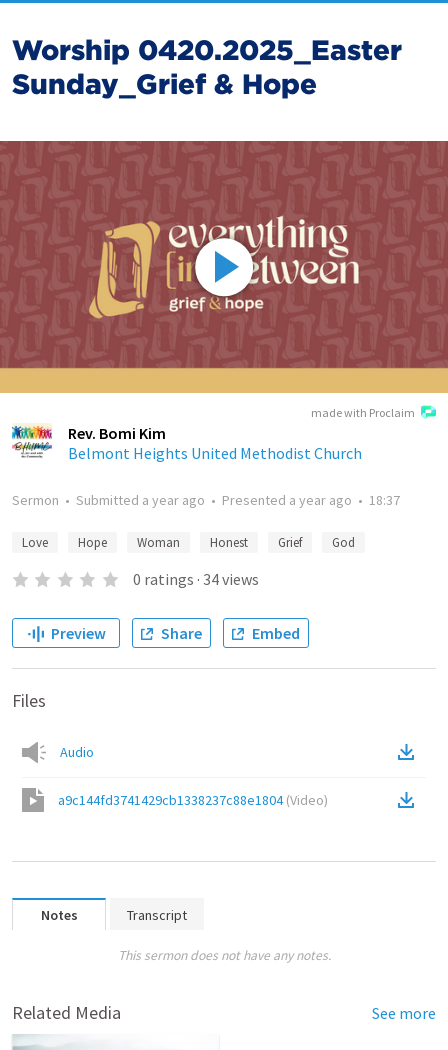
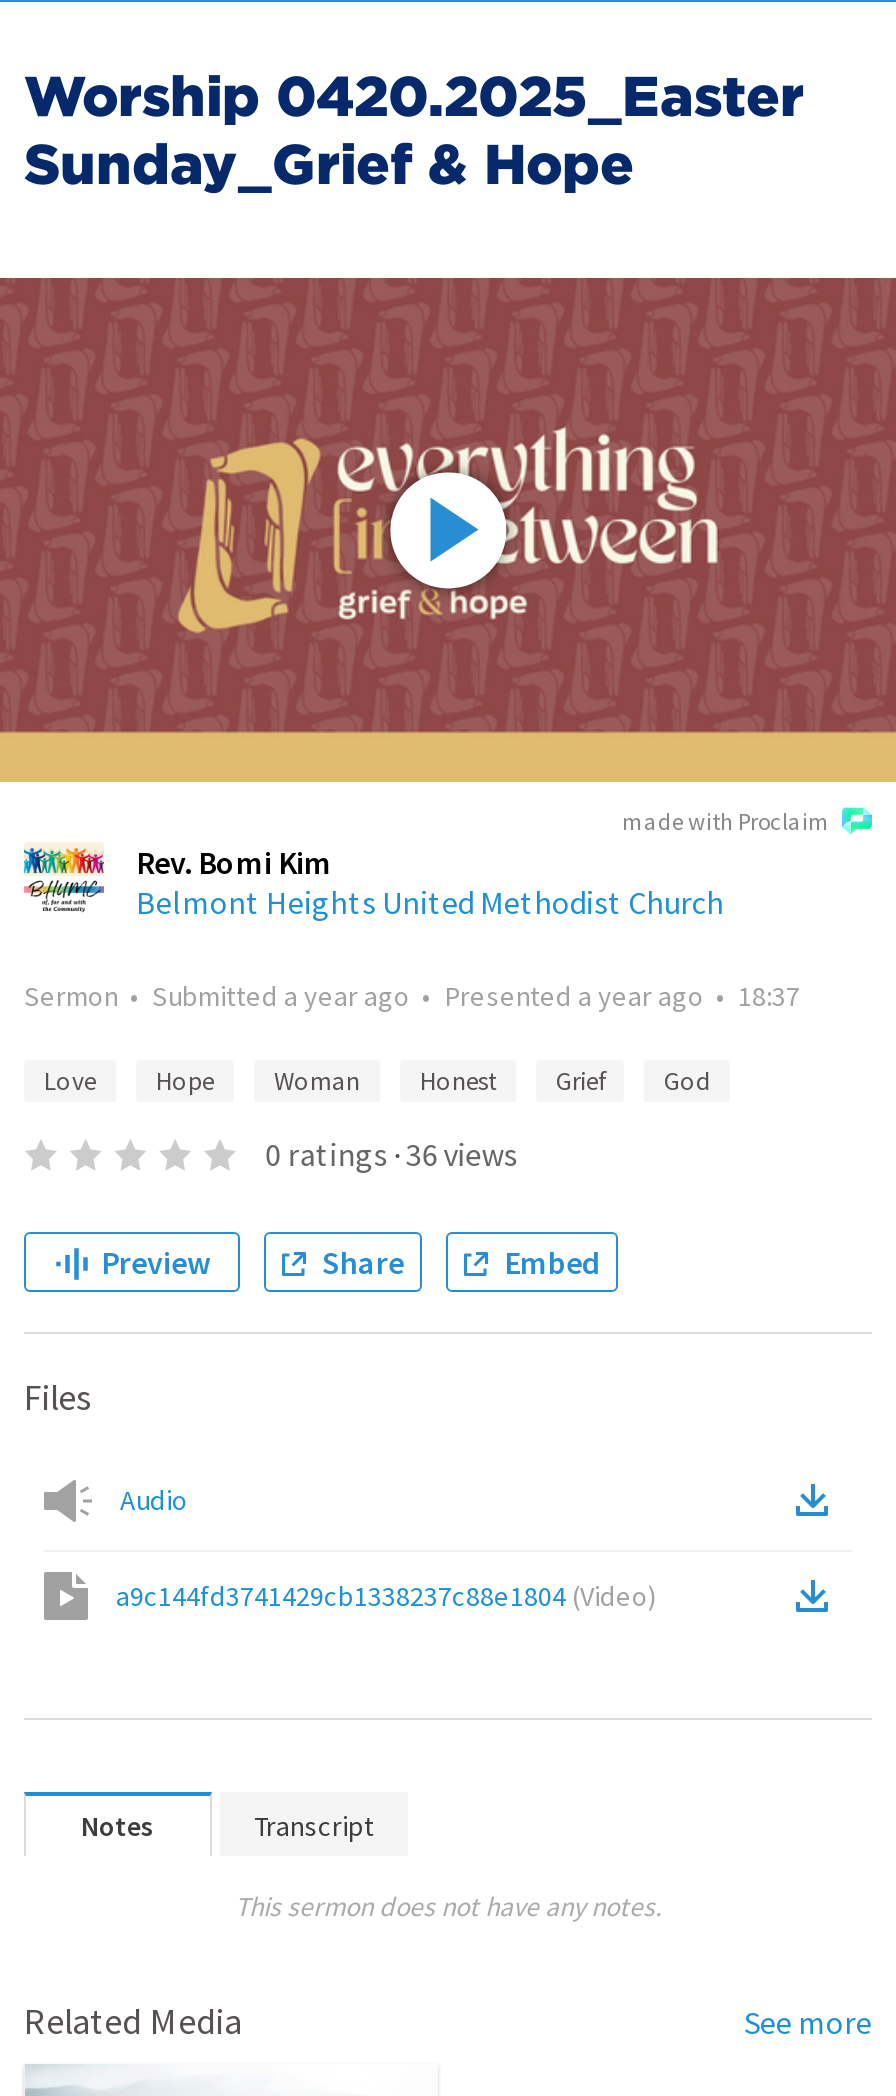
[133,569,259,589] 0 ratings · 34 views -> [265,1134,517,1174] 0 ratings · 36 views

